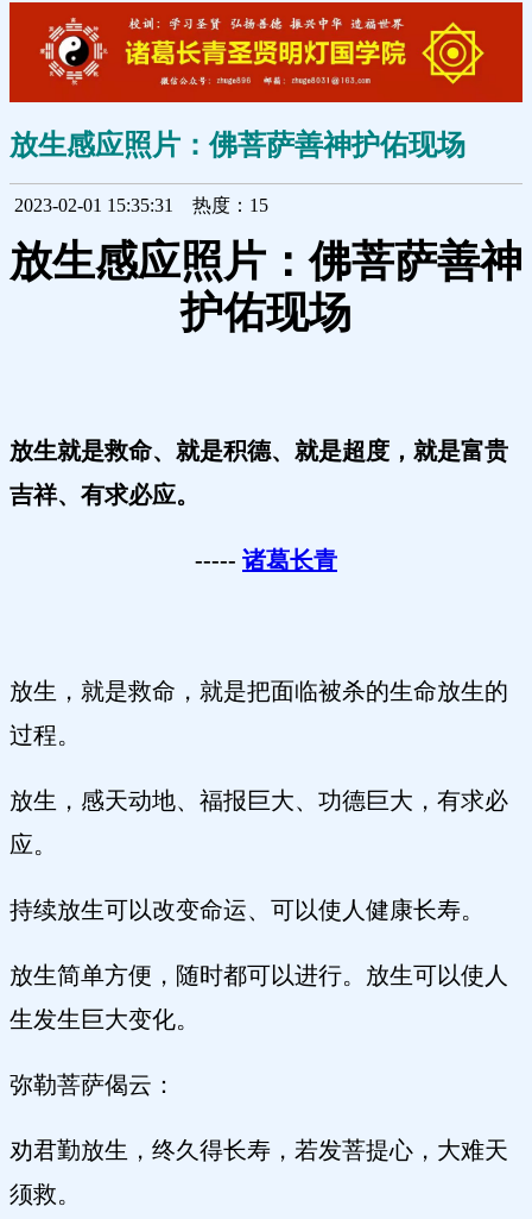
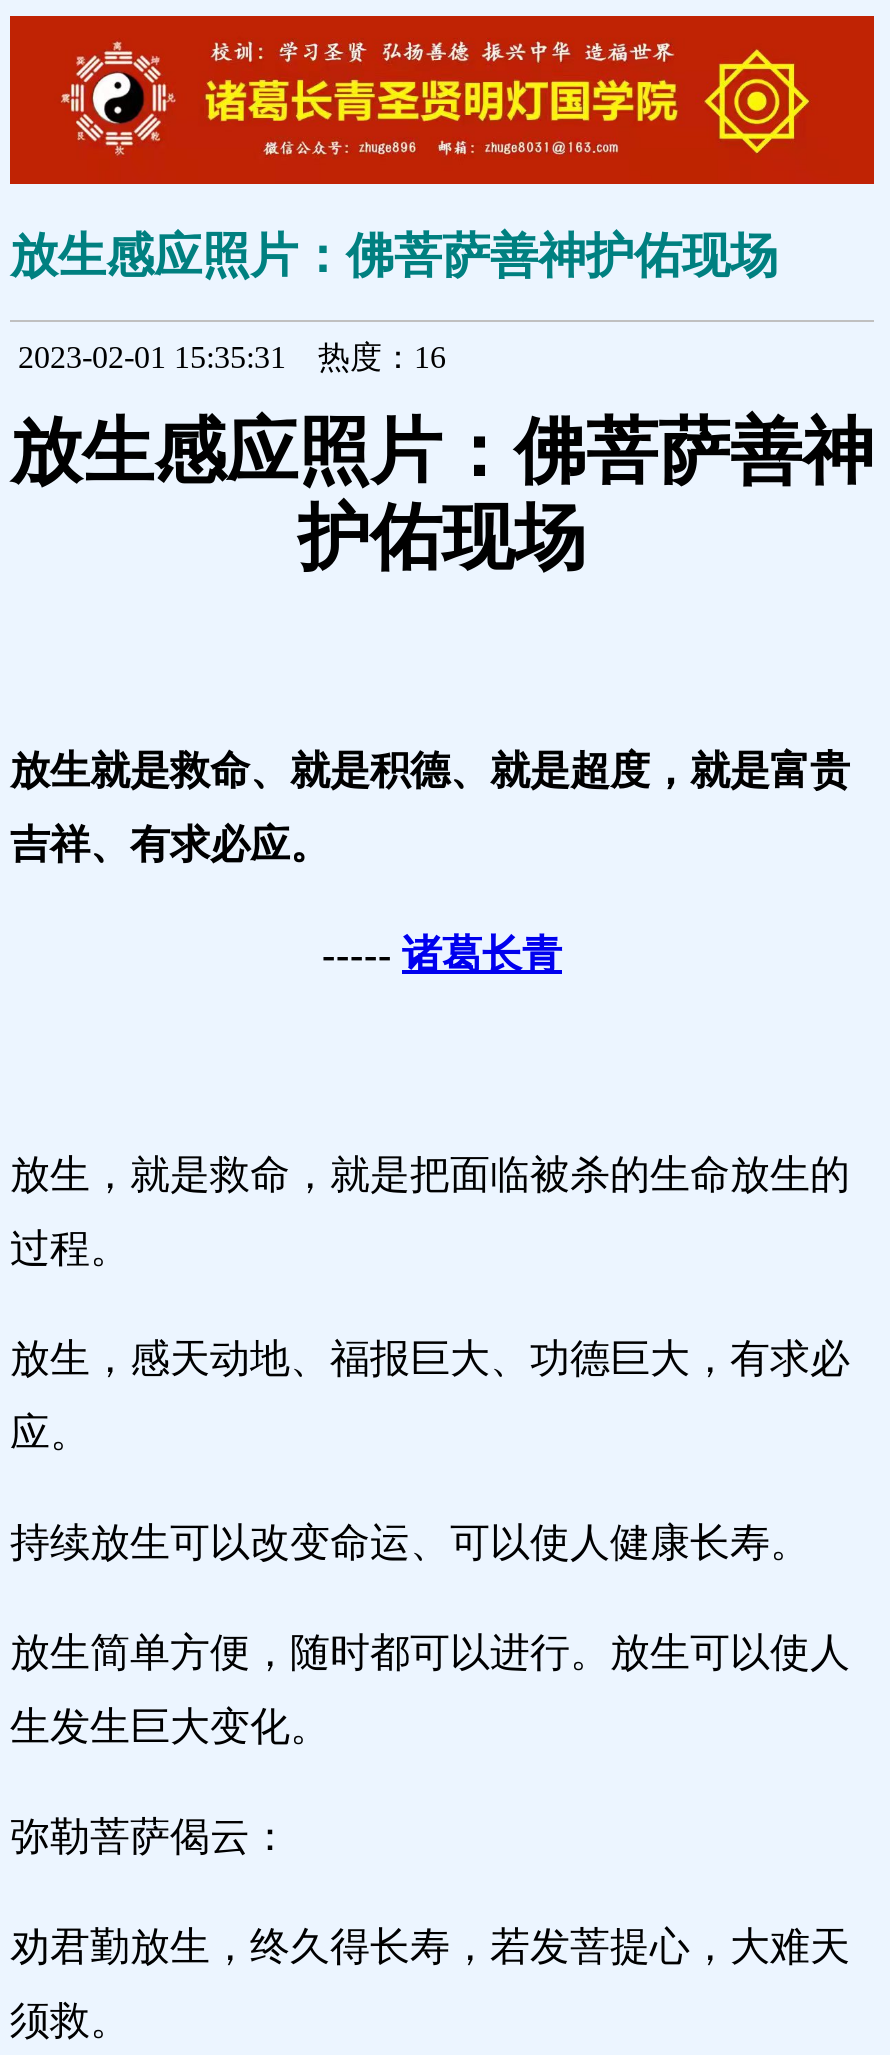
[9,195,283,216] 2023-02-01 15:35:31热度：15 -> [10,341,470,375] 2023-02-01 15:35:31热度：16

